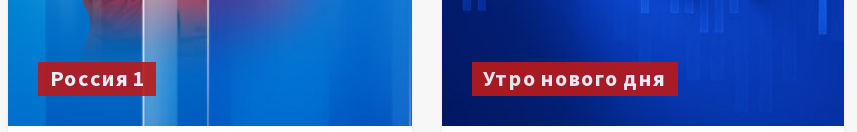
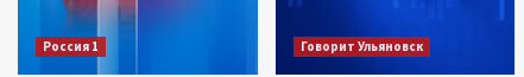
[483,65,665,93] Утро нового дня -> [300,38,422,55] Говорит Ульяновск

